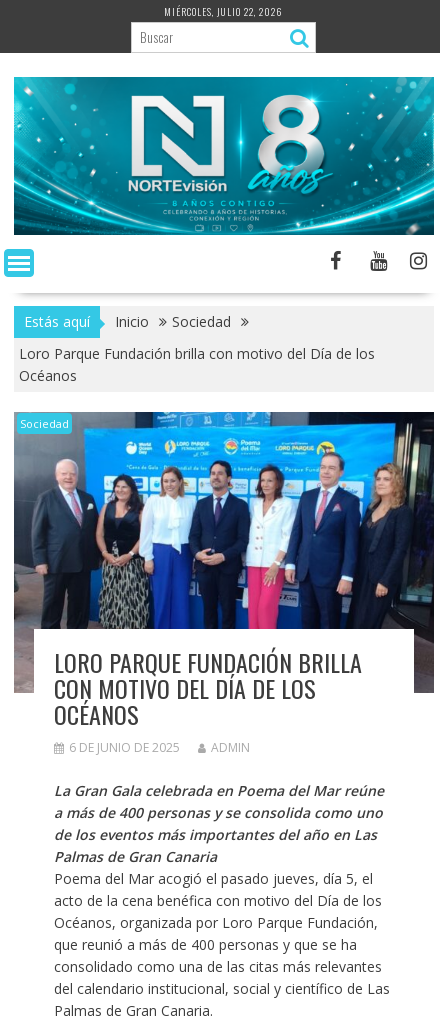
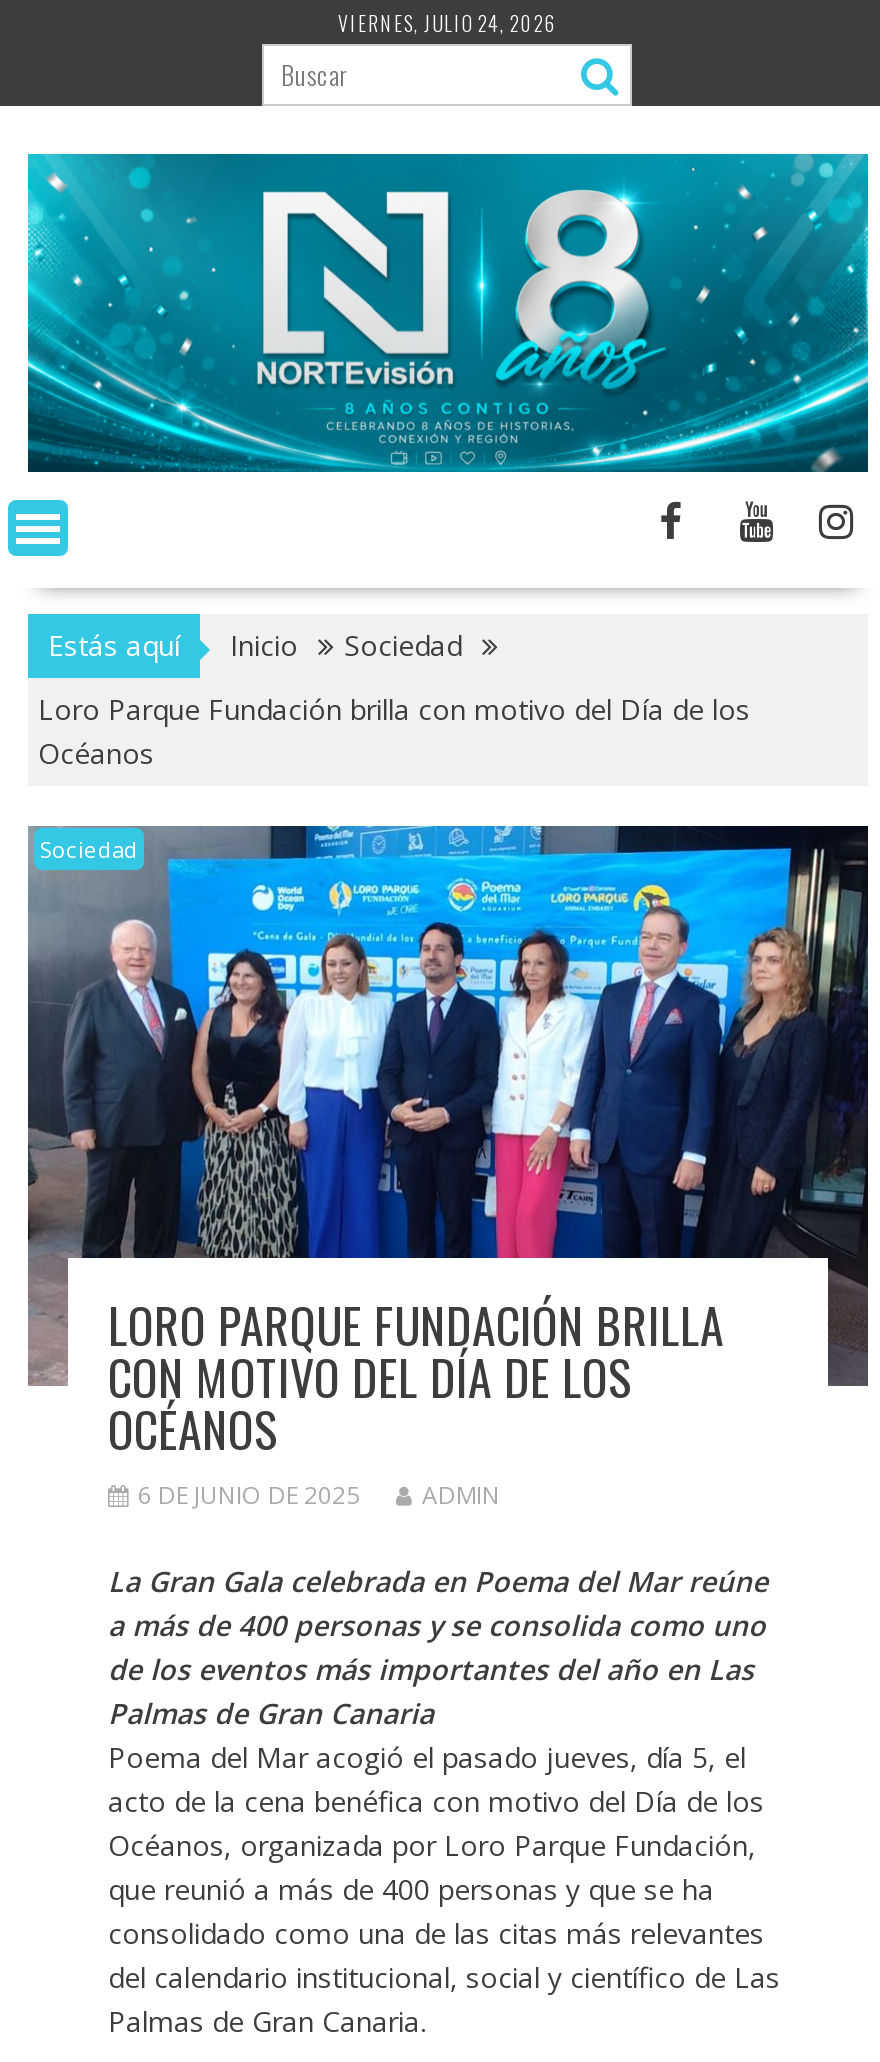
[164,4,283,19] MIÉRCOLES, JULIO 22, 2026 -> [338,8,558,38] VIERNES, JULIO 24, 2026

